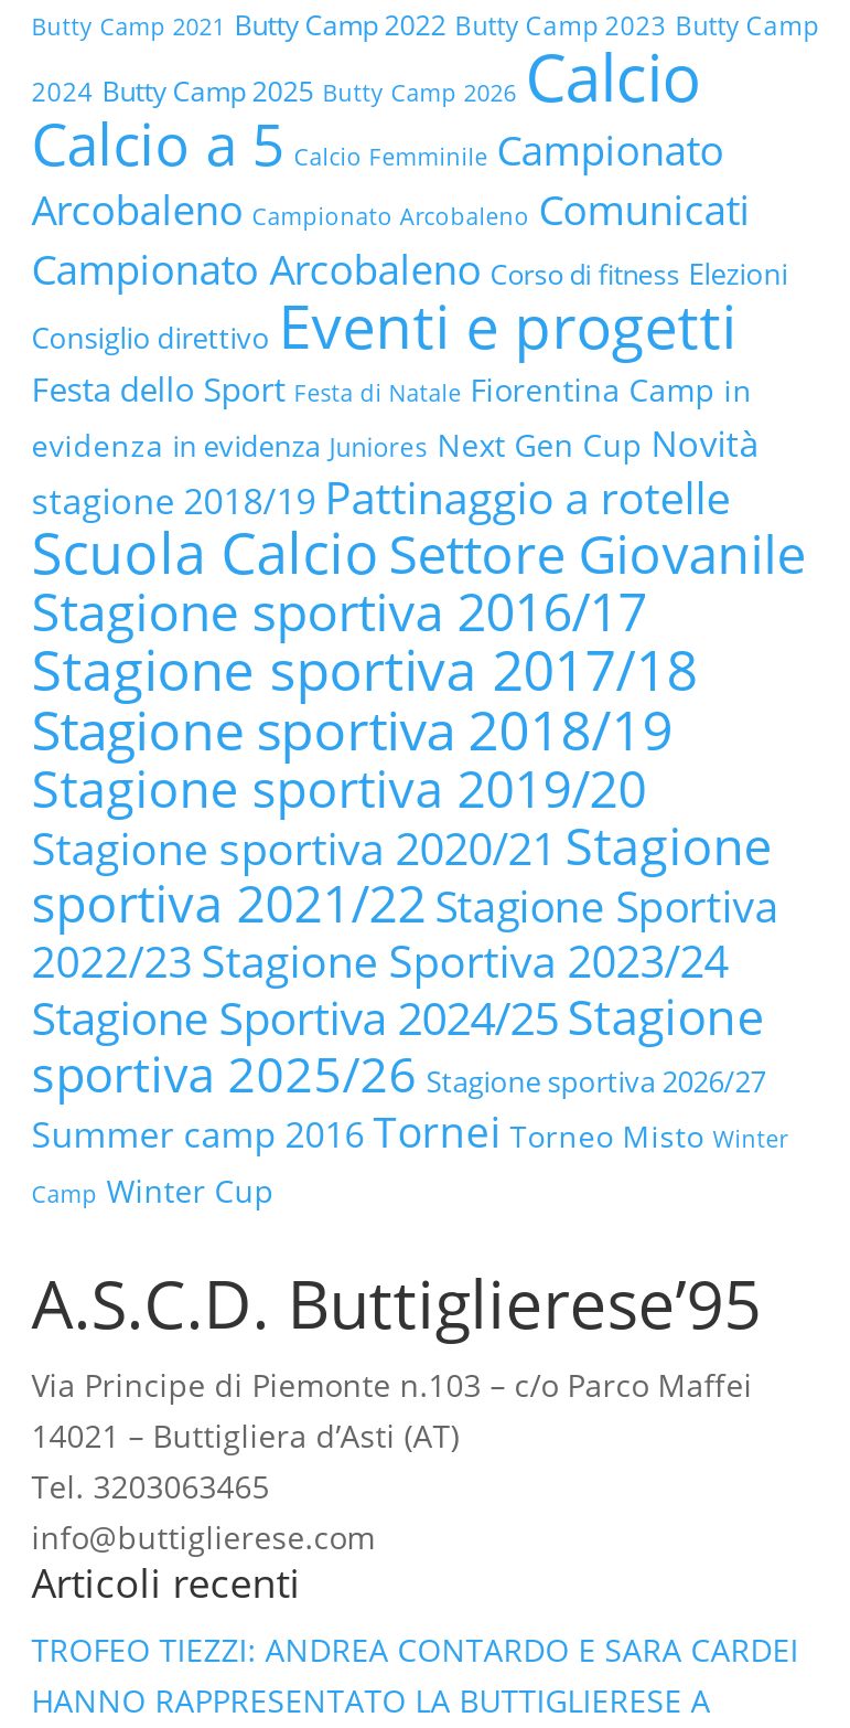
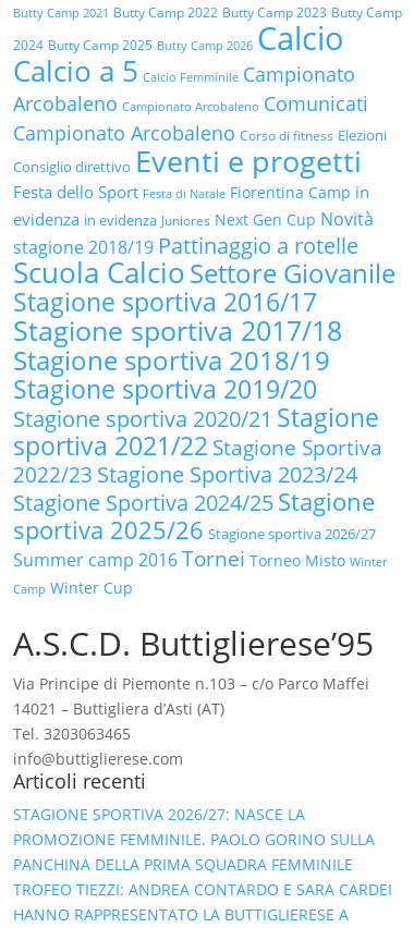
none -> [13,804,375,875] STAGIONE SPORTIVA 2026/27: NASCE LA | PROMOZIONE FEMMINILE. PAOLO GORINO SULLA | PANCHINA DELLA PRIMA SQUADRA FEMMINILE

